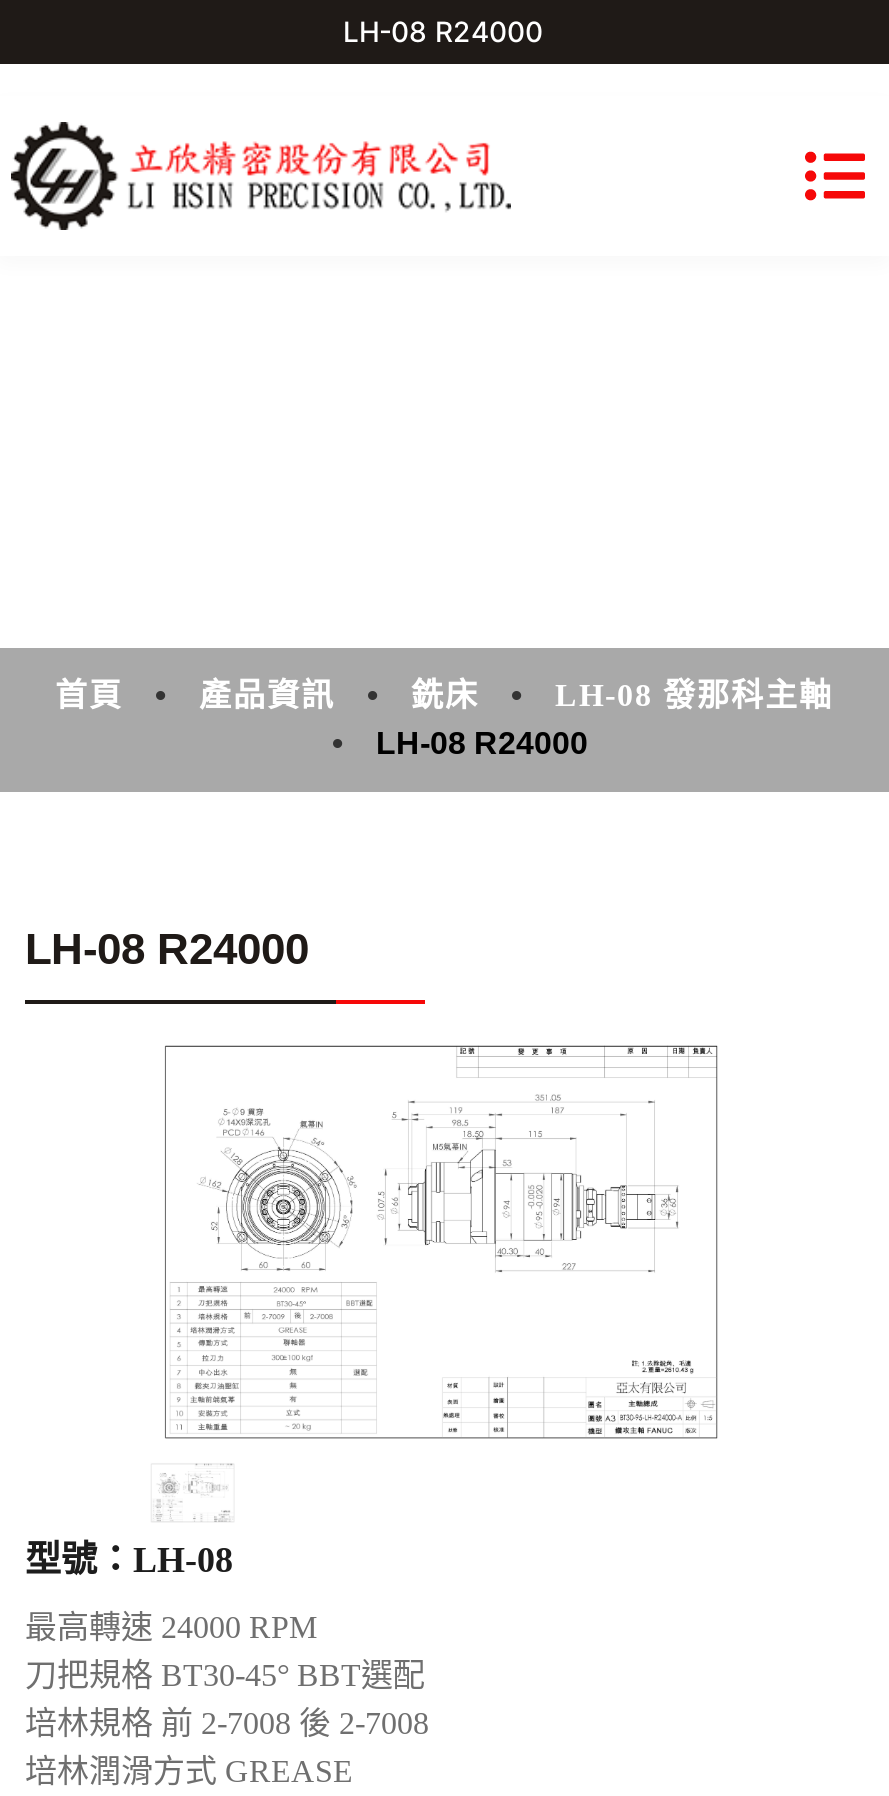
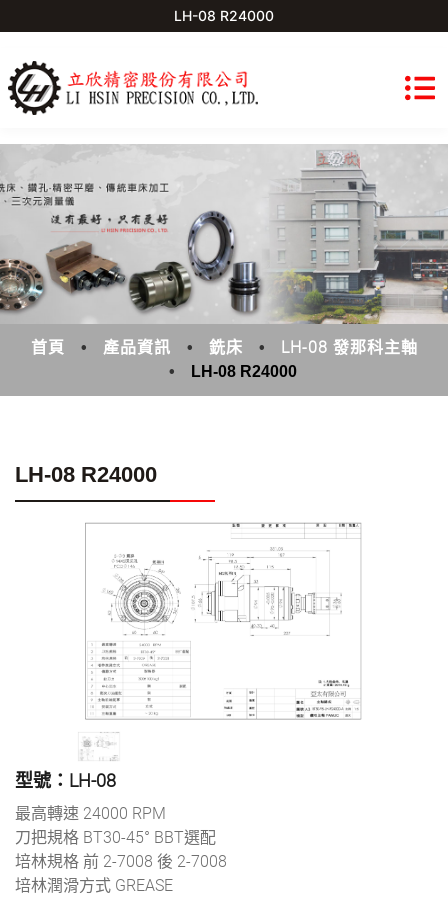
none -> [3,144,445,325] [image]

